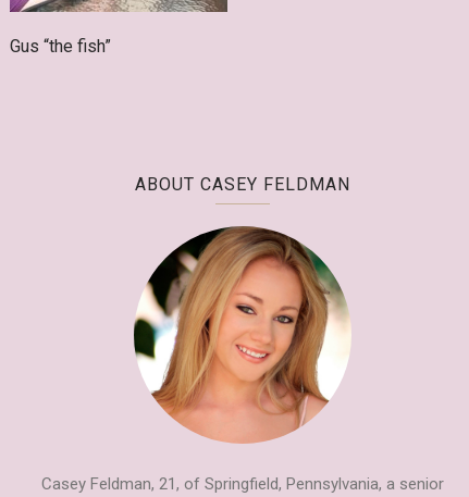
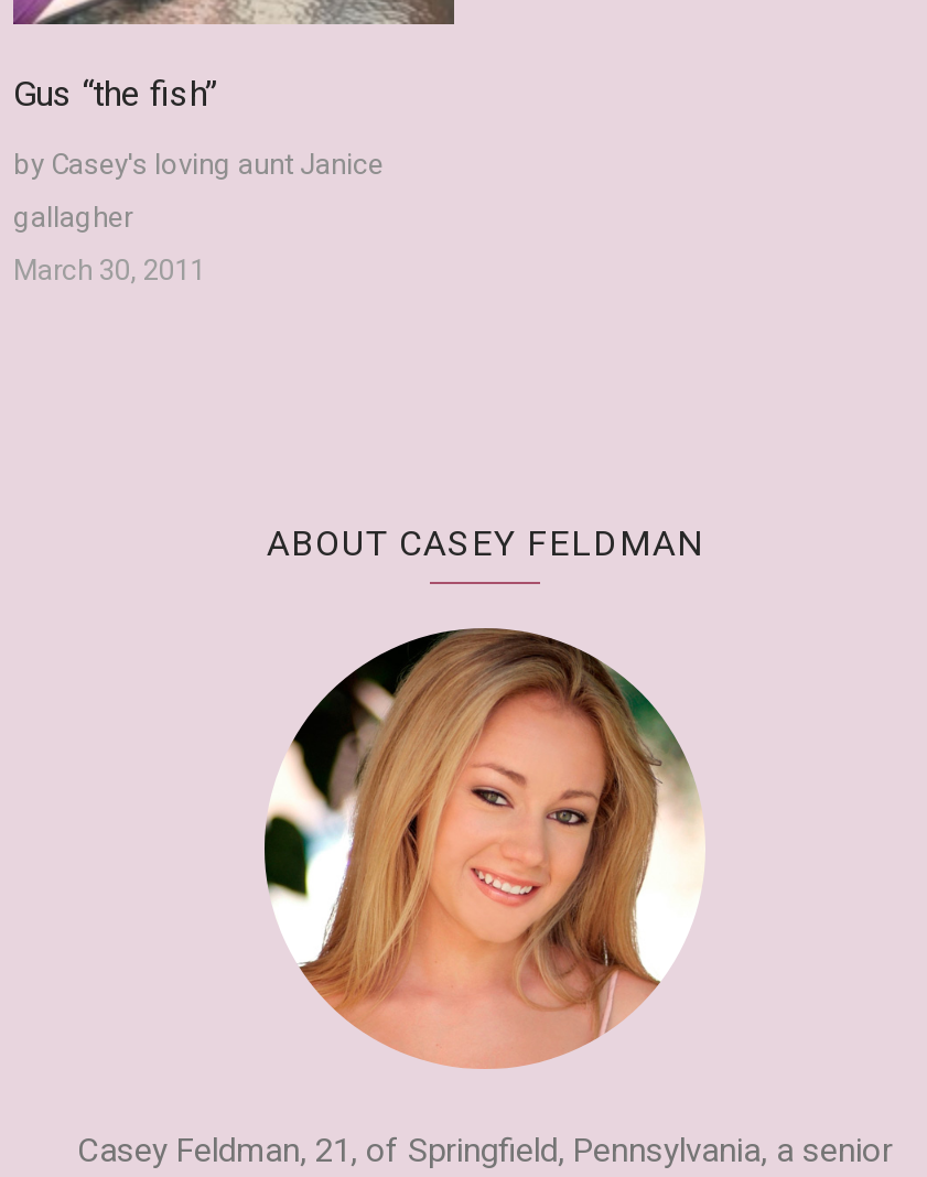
none -> [13,148,384,287] by Casey's loving aunt Janice | gallagher | March 30, 2011

